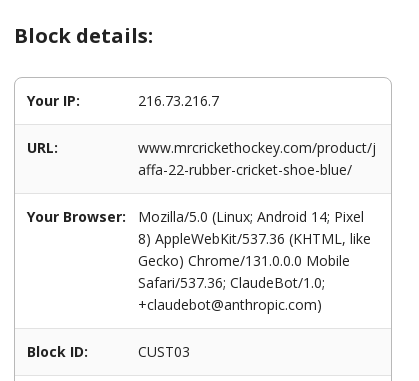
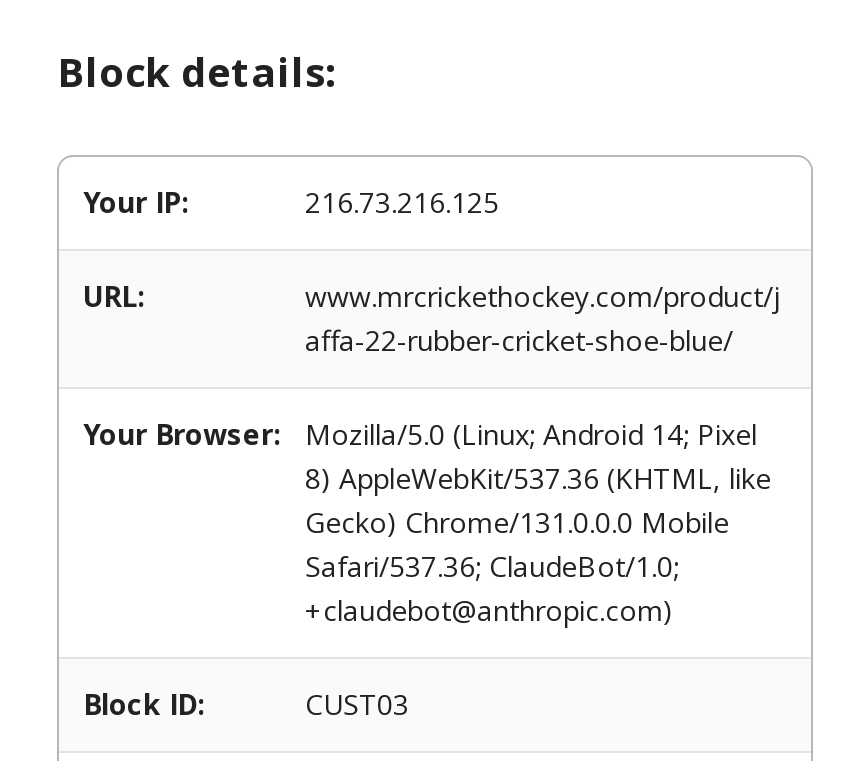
[138,91,219,110] 216.73.216.7 -> [305,183,499,221] 216.73.216.125

